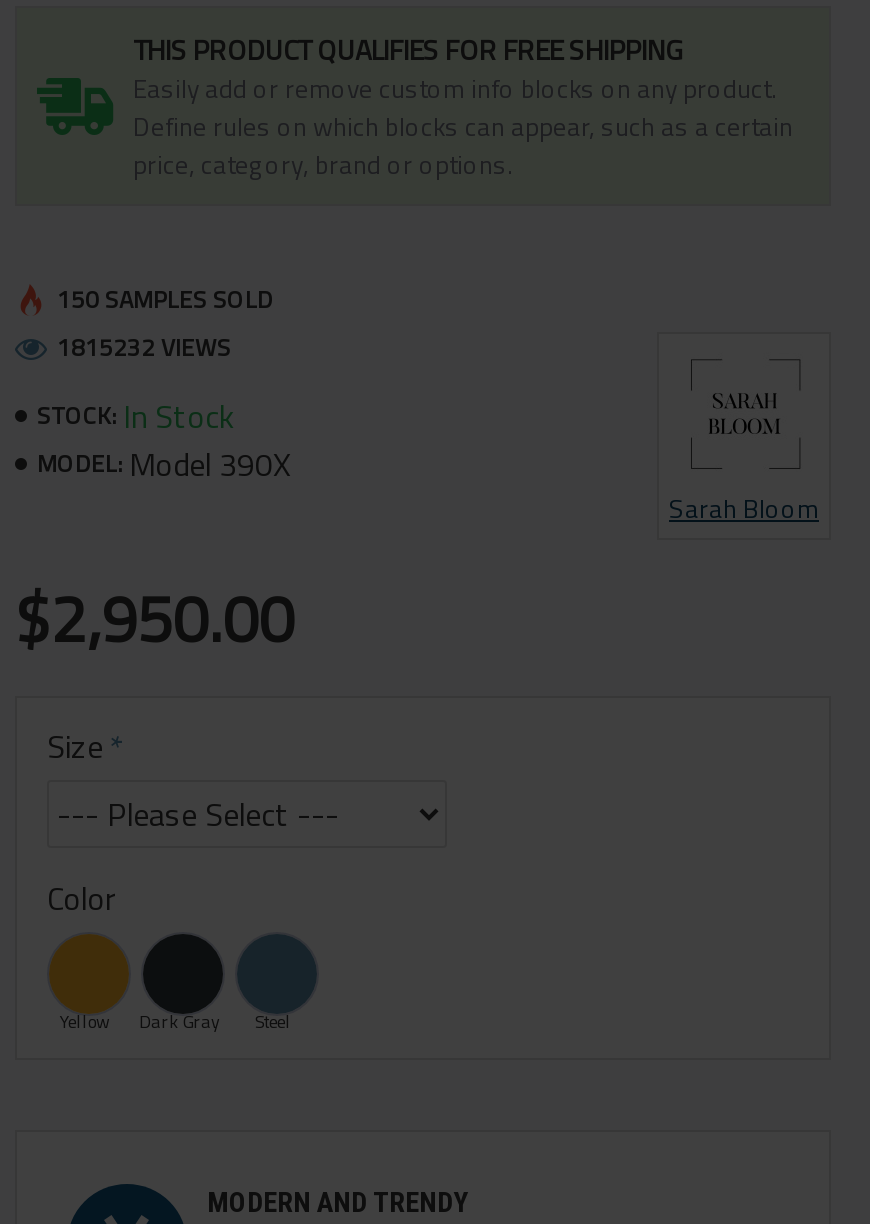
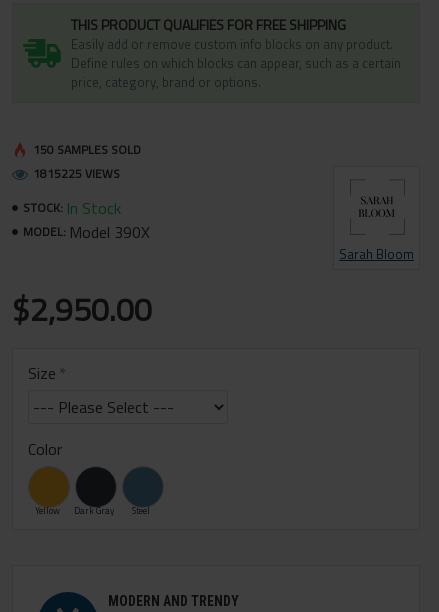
[57,328,231,366] 1815232 VIEWS -> [33,164,120,183] 1815225 VIEWS

